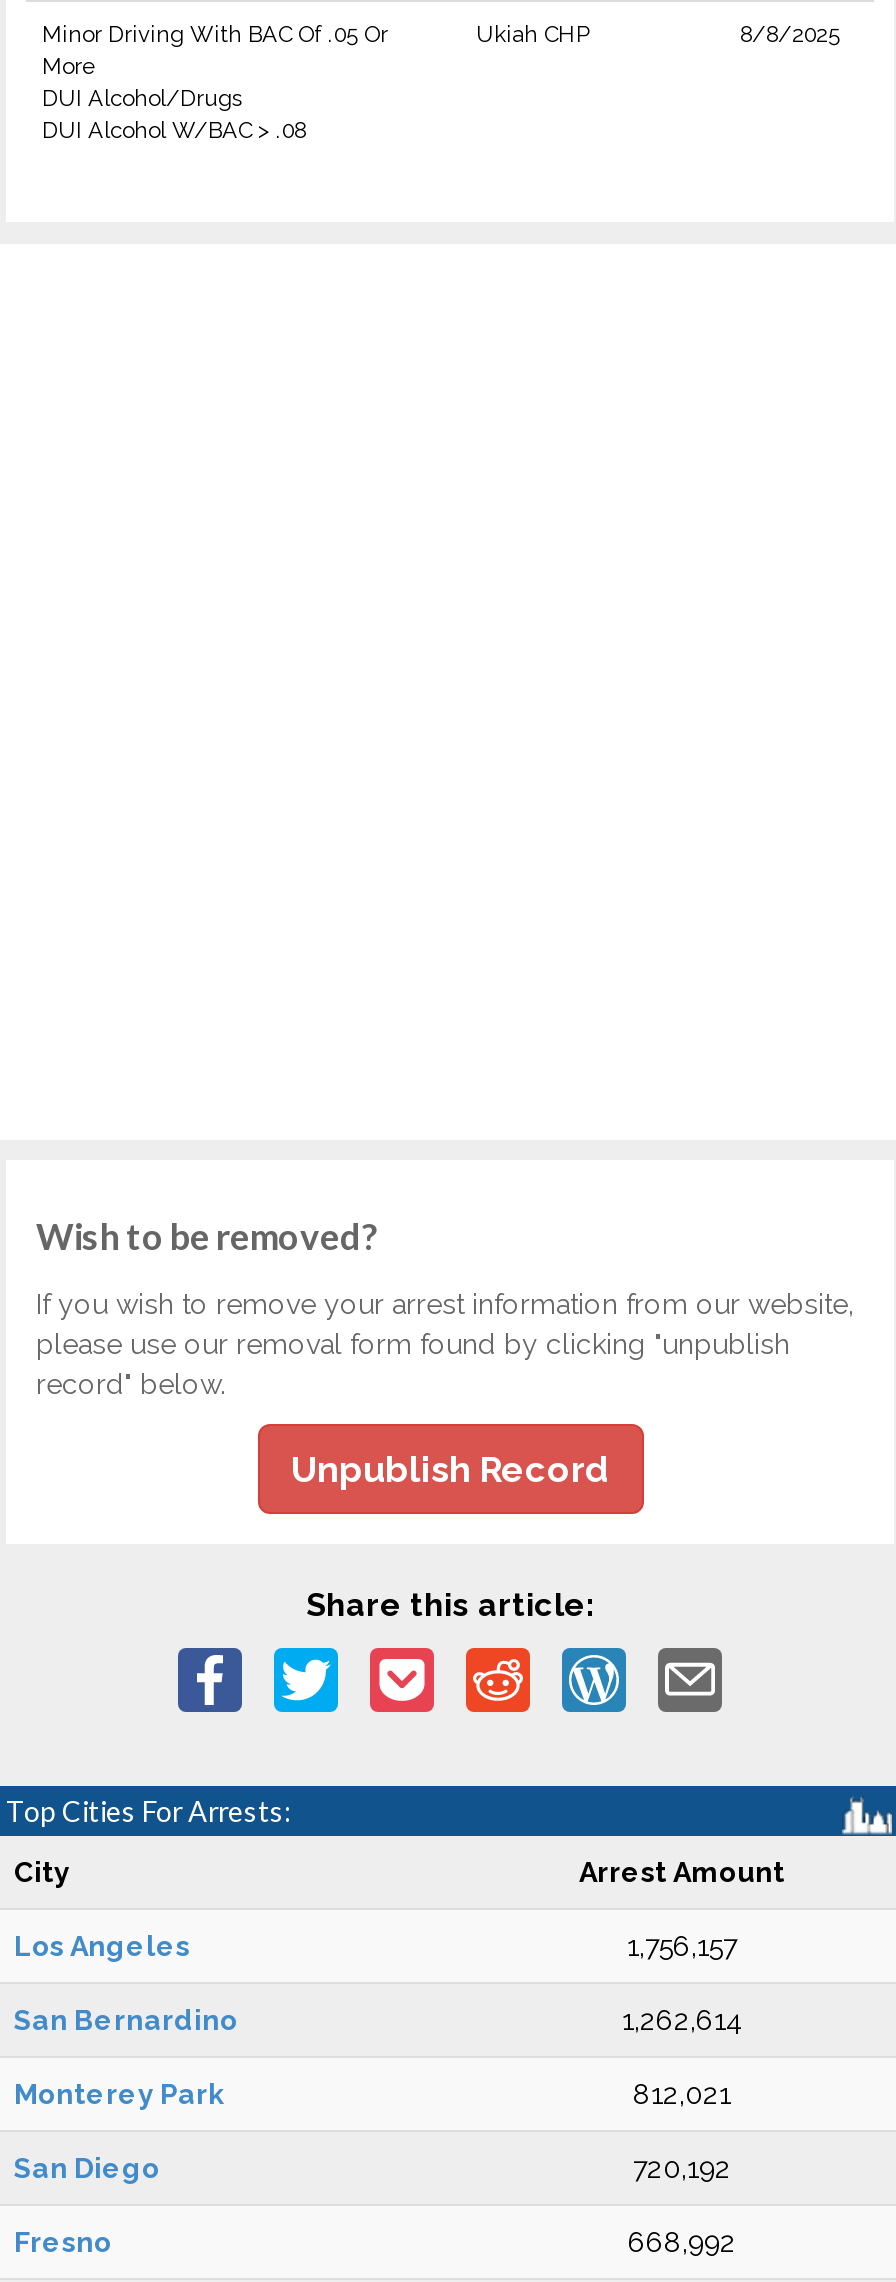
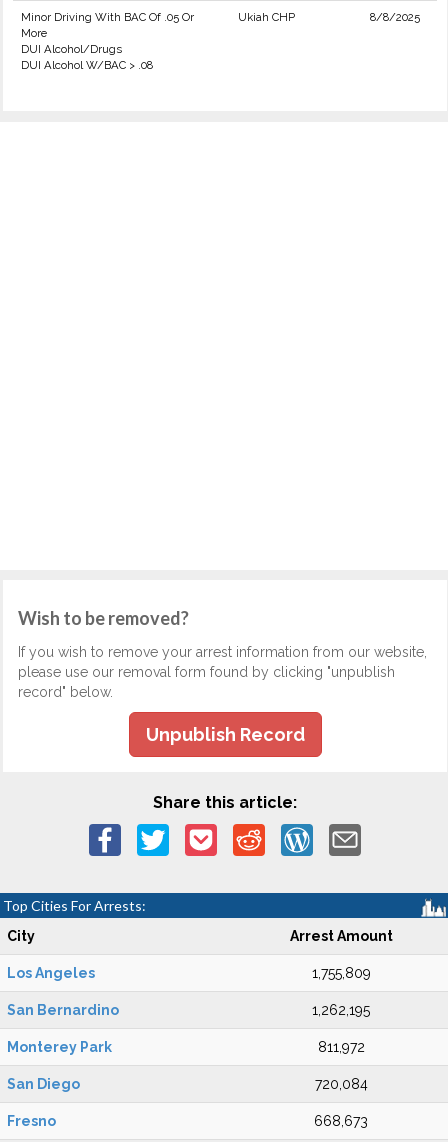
[627,1930,737,1962] 1,756,157 -> [311,965,370,981] 1,755,809
[622,2004,742,2036] 1,262,614 -> [312,1002,370,1018] 1,262,195
[633,2078,731,2110] 812,021 -> [317,1039,364,1055] 811,972
[633,2152,731,2184] 720,192 -> [314,1076,367,1092] 720,084
[628,2226,736,2258] 668,992 -> [314,1113,368,1129] 668,673

